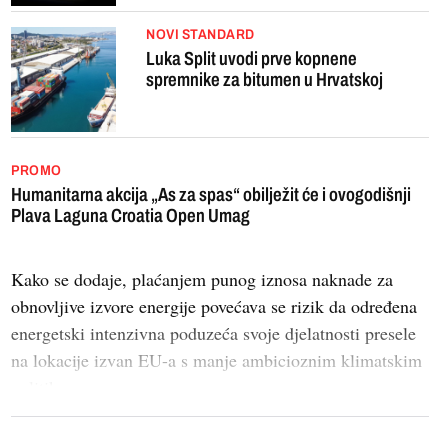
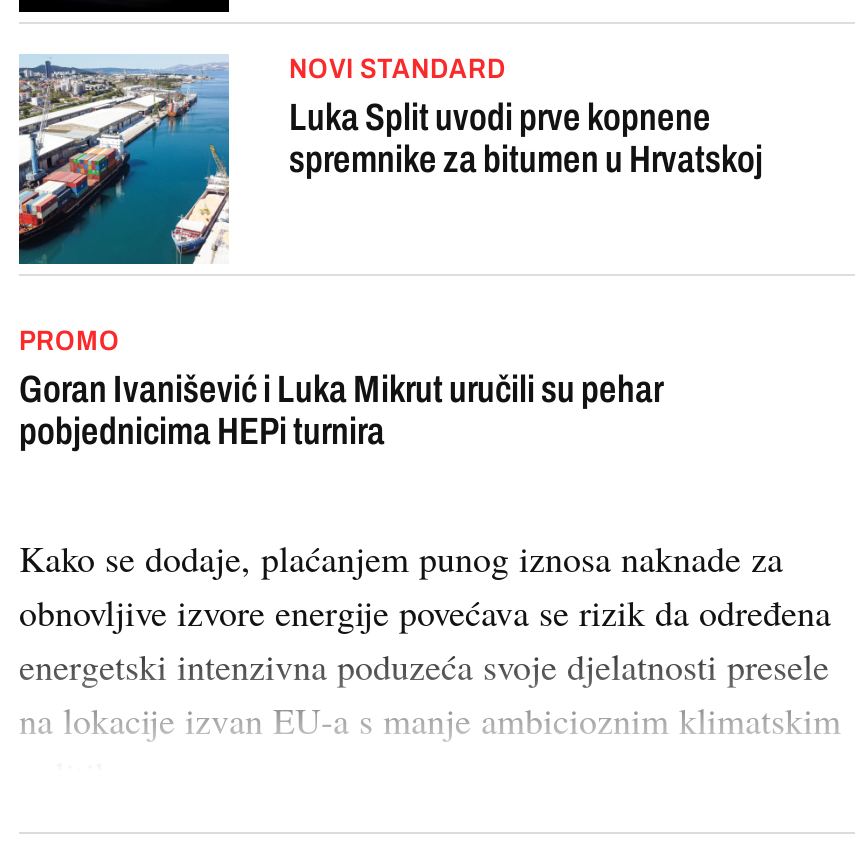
[11,184,411,226] Humanitarna akcija „As za spas“ obilježit će i ovogodišnji | Plava Laguna Croatia Open Umag -> [19,368,663,452] Goran Ivanišević i Luka Mikrut uručili su pehar | pobjednicima HEPi turnira

